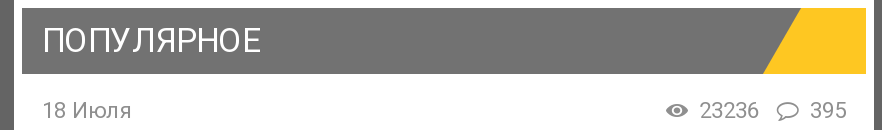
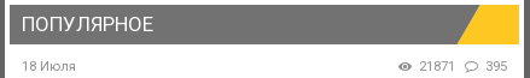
[699,98,846,124] 23236 395 -> [419,59,507,75] 21871 395

